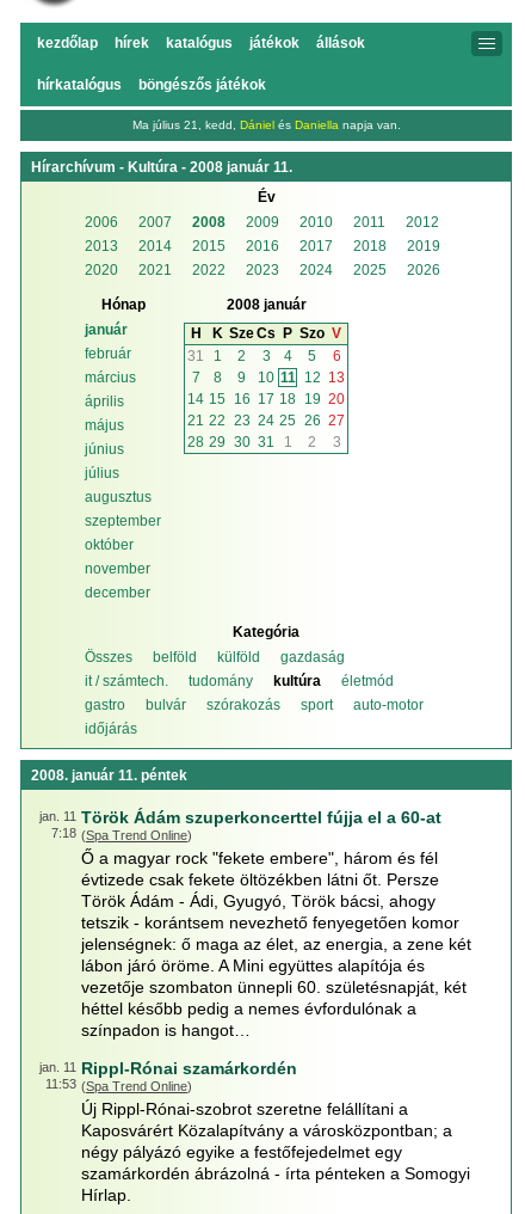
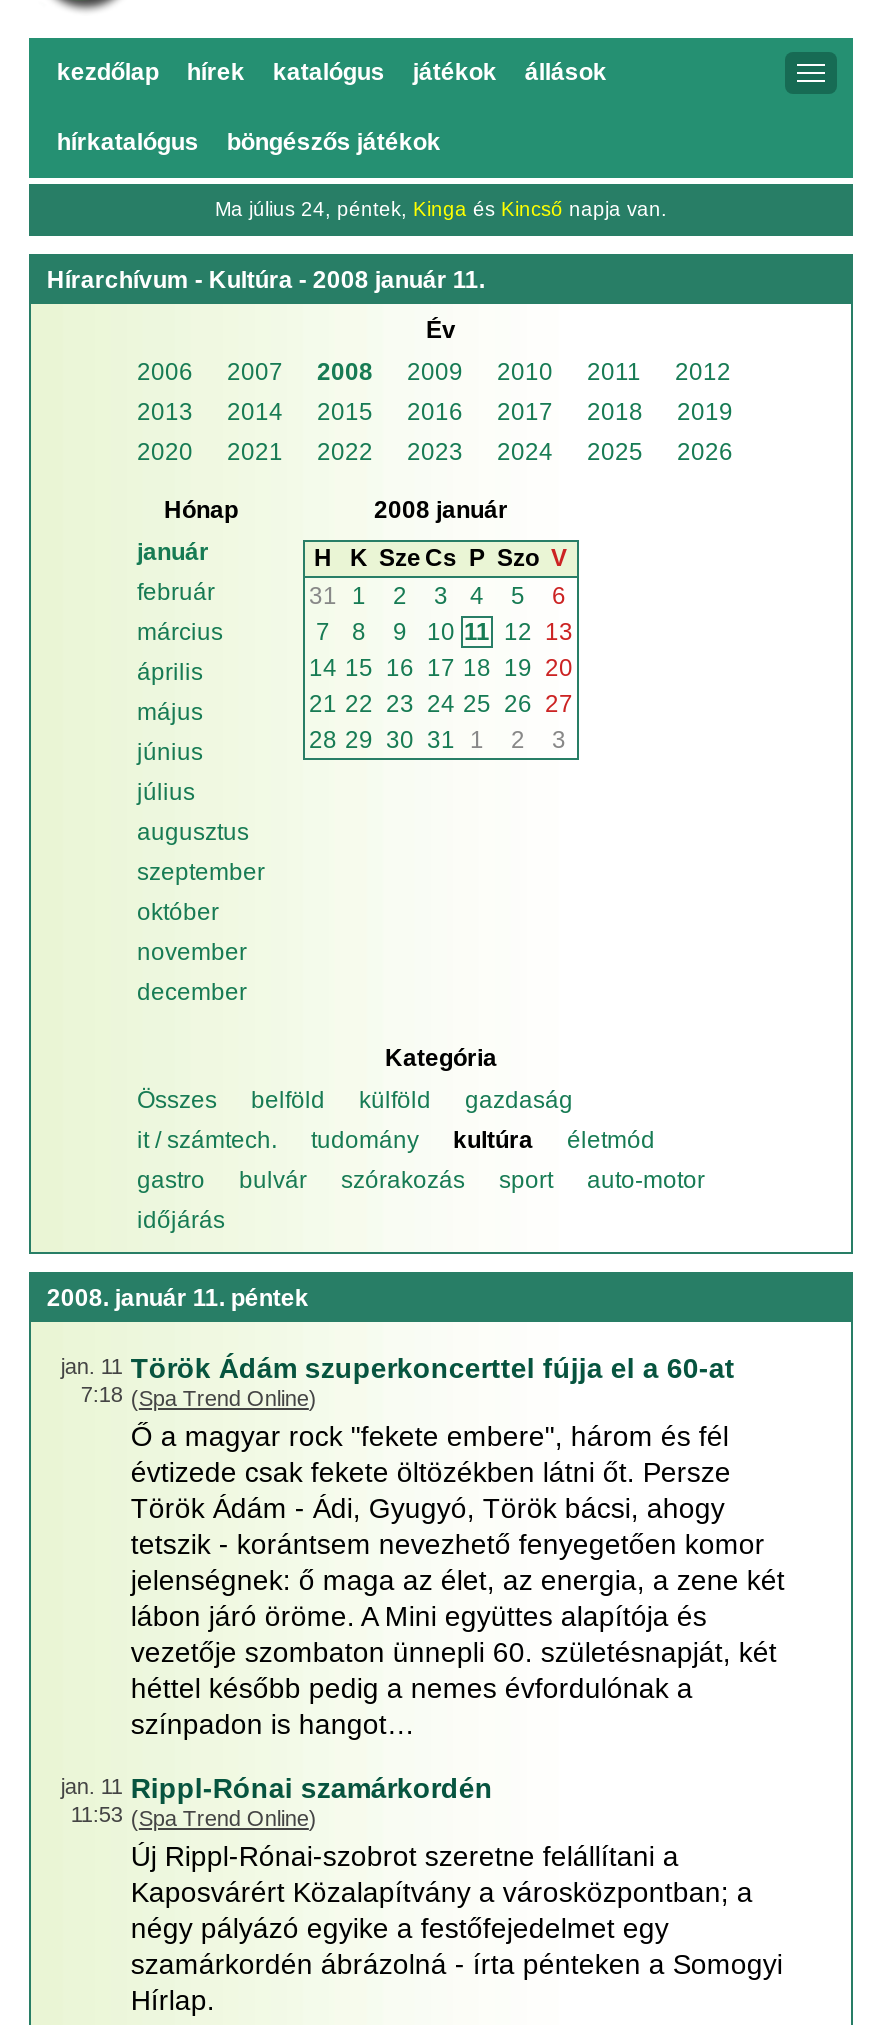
[132,118,400,131] Ma július 21, kedd, Dániel és Daniella napja van. -> [215,198,667,220] Ma július 24, péntek, Kinga és Kincső napja van.

